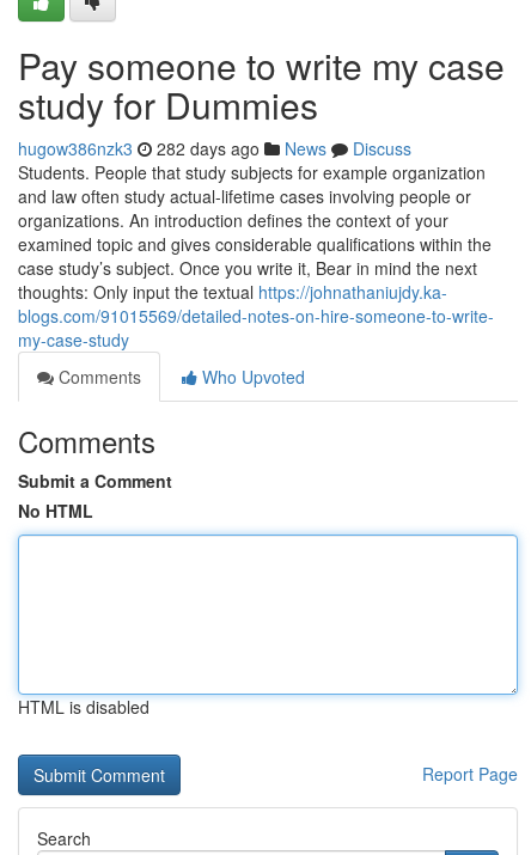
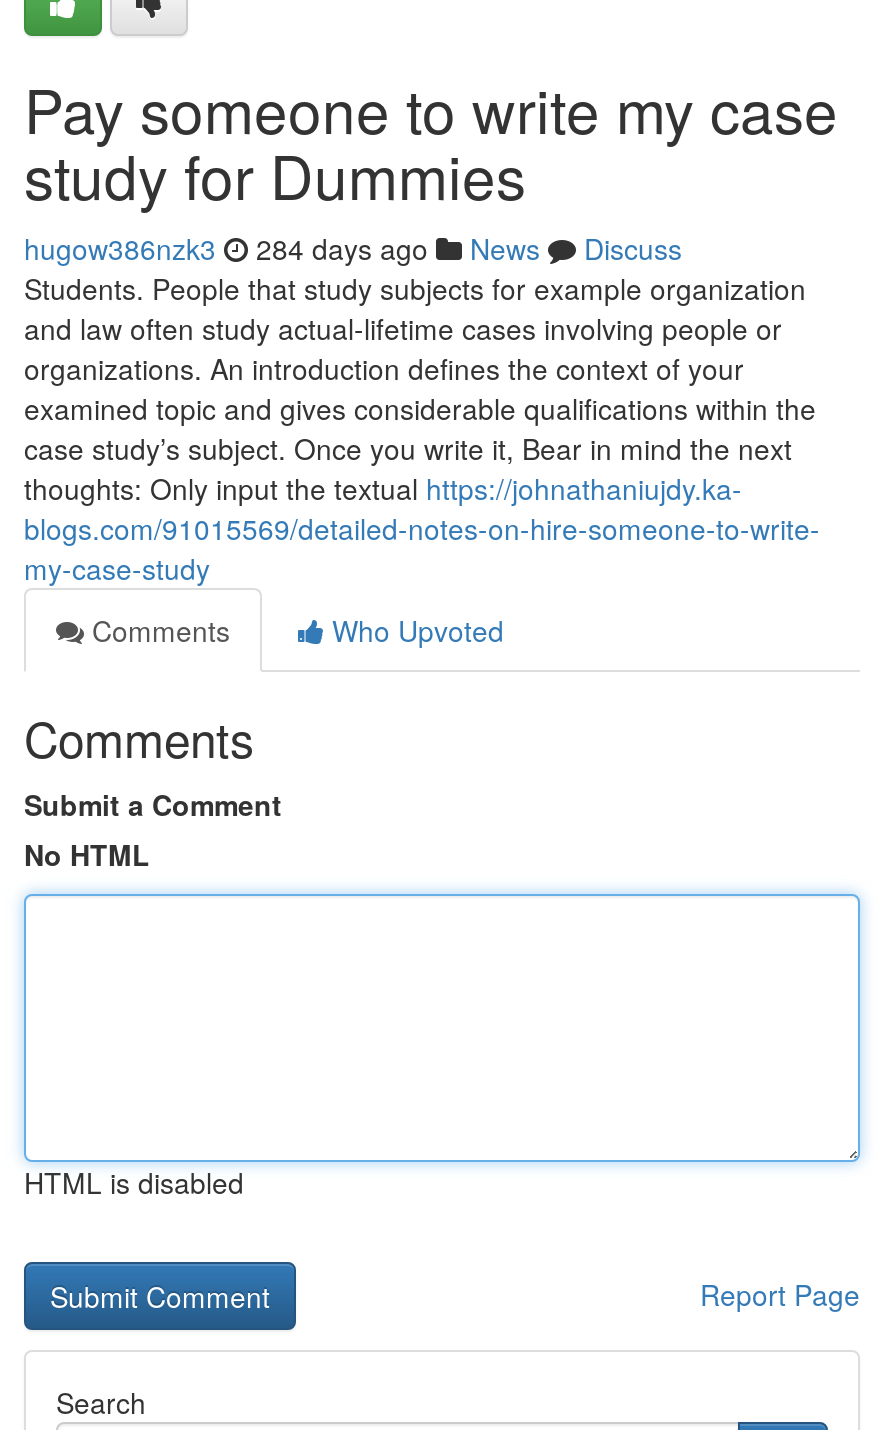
[18,136,411,160] hugow386nzk3 282 days ago News Discuss -> [24,228,682,268] hugow386nzk3 284 days ago News Discuss

